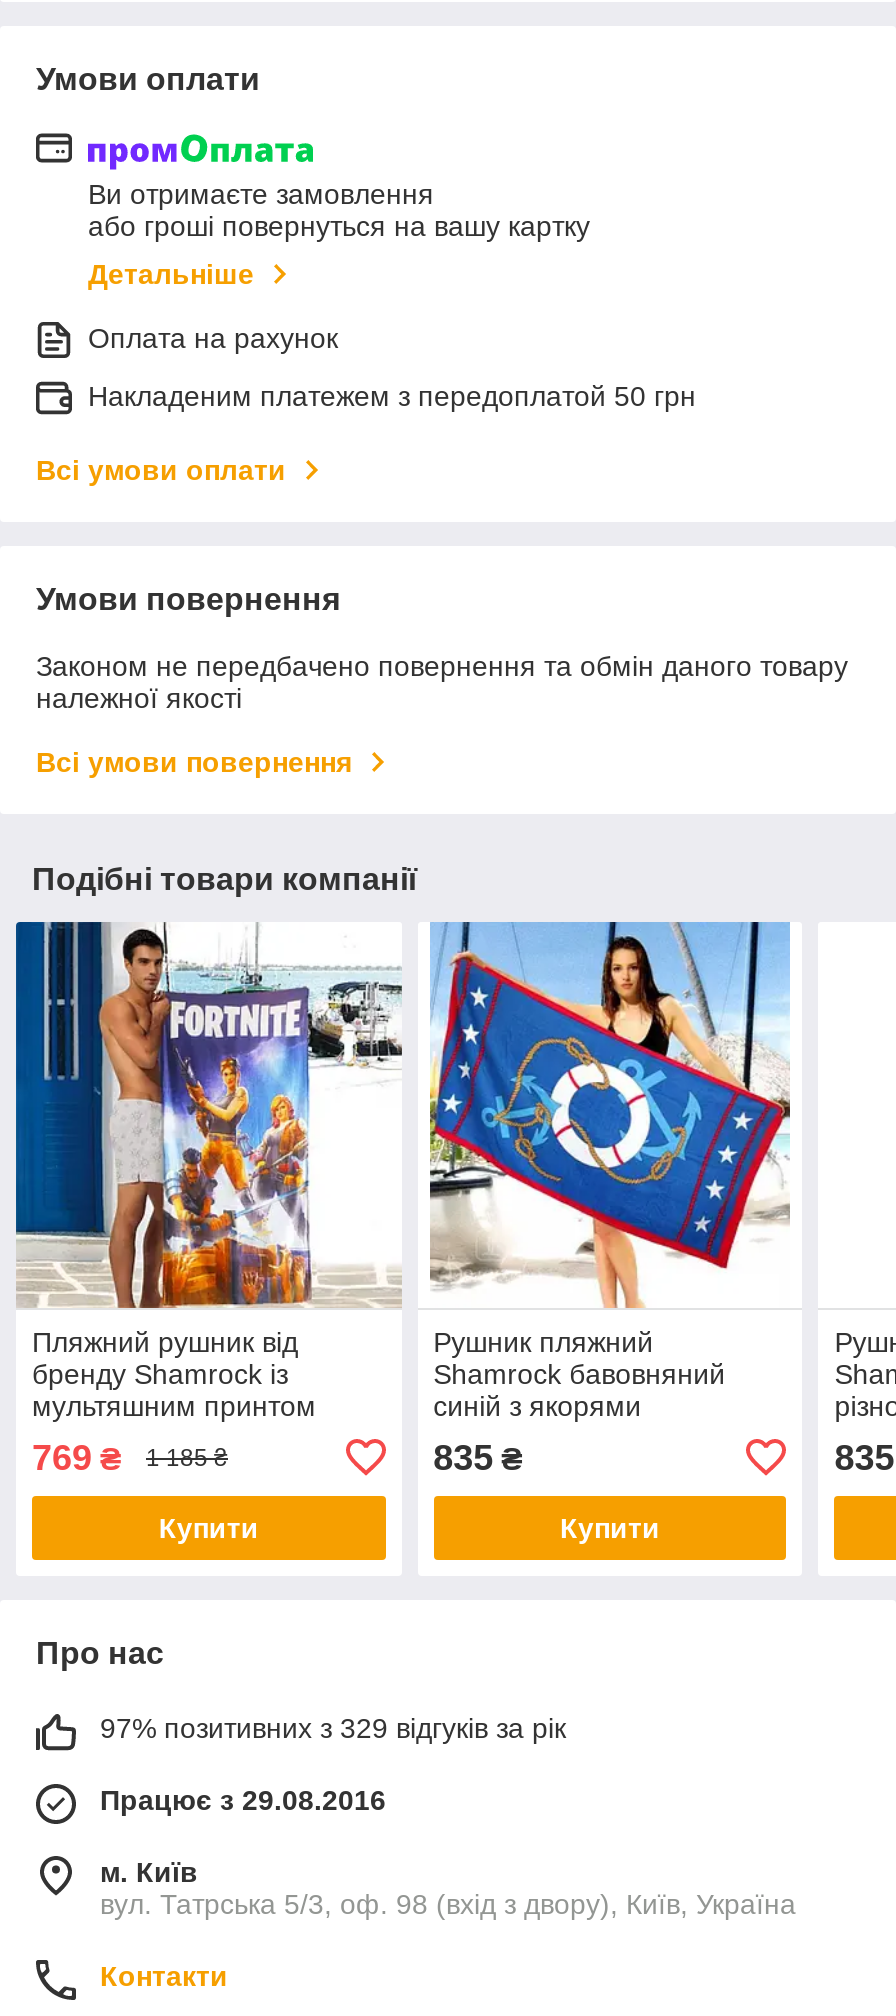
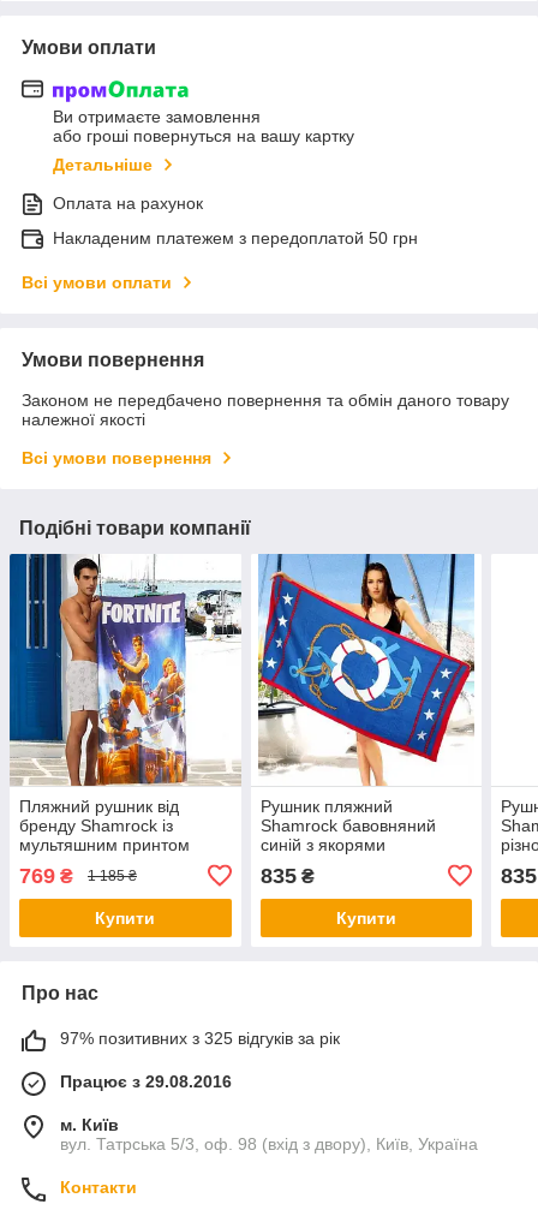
[100,1712,566,1744] 97% позитивних з 329 відгуків за рік -> [60,1028,340,1048] 97% позитивних з 325 відгуків за рік

